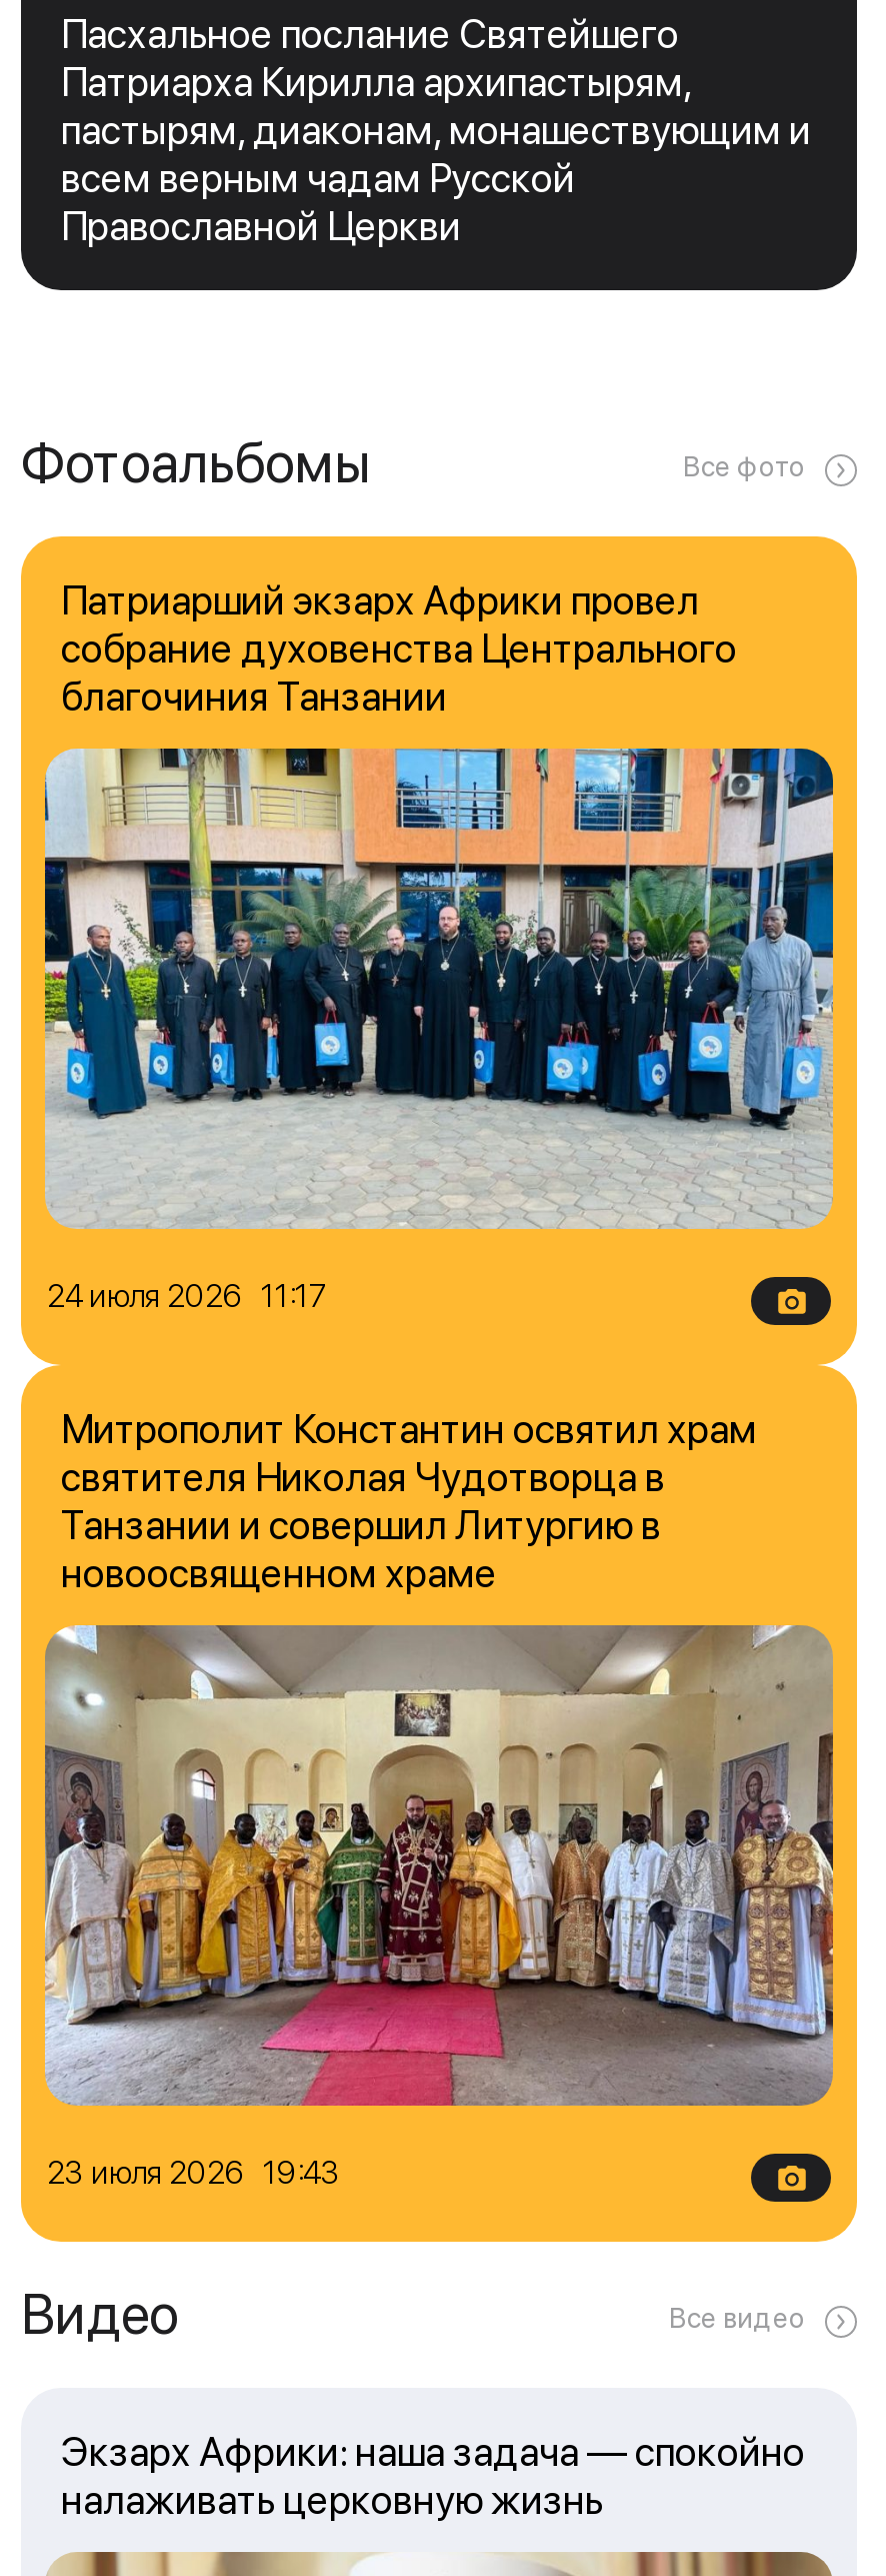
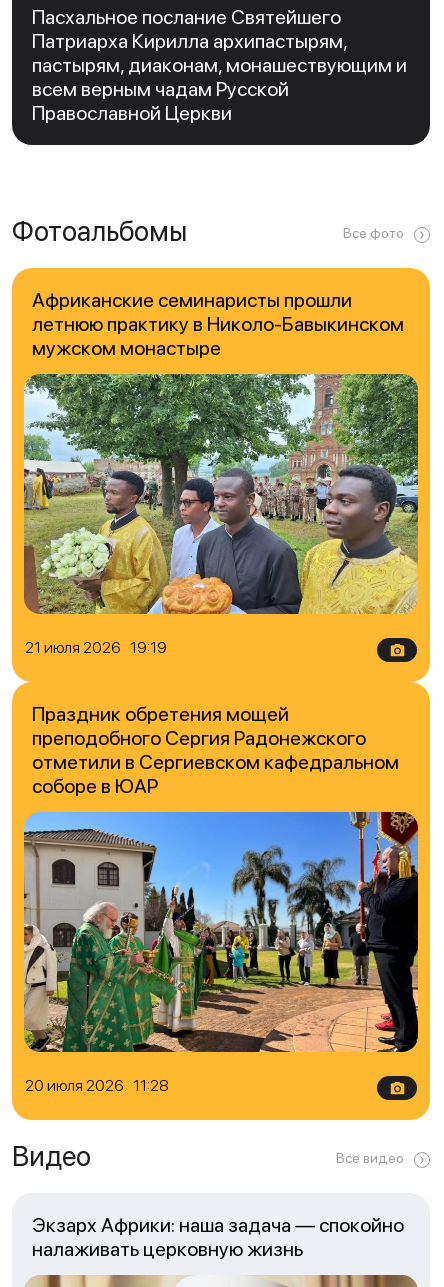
[61,577,737,721] Патриарший экзарх Африки провел | собрание духовенства Центрального | благочиния Танзании -> [32,288,404,360] Африканские семинаристы прошли | летнюю практику в Николо-Бавыкинском | мужском монастыре
[43,747,835,1316] [image] | 24 июля 2026 11:17 -> [23,373,419,657] [image] | 21 июля 2026 19:19
[61,1406,757,1598] Митрополит Константин освятил храм | святителя Николая Чудотворца в | Танзании и совершил Литургию в | новоосвященном храме -> [32,702,399,798] Праздник обретения мощей | преподобного Сергия Радонежского | отметили в Сергиевском кафедральном | соборе в ЮАР
[43,1623,835,2193] [image] | 23 июля 2026 19:43 -> [23,811,419,1095] [image] | 20 июля 2026 11:28

